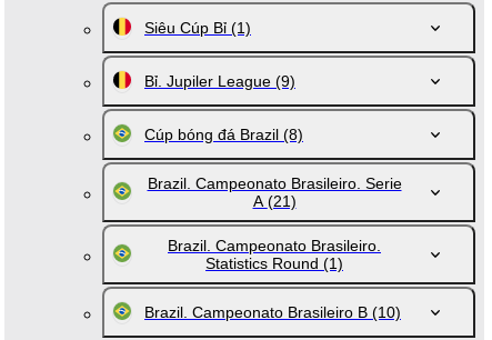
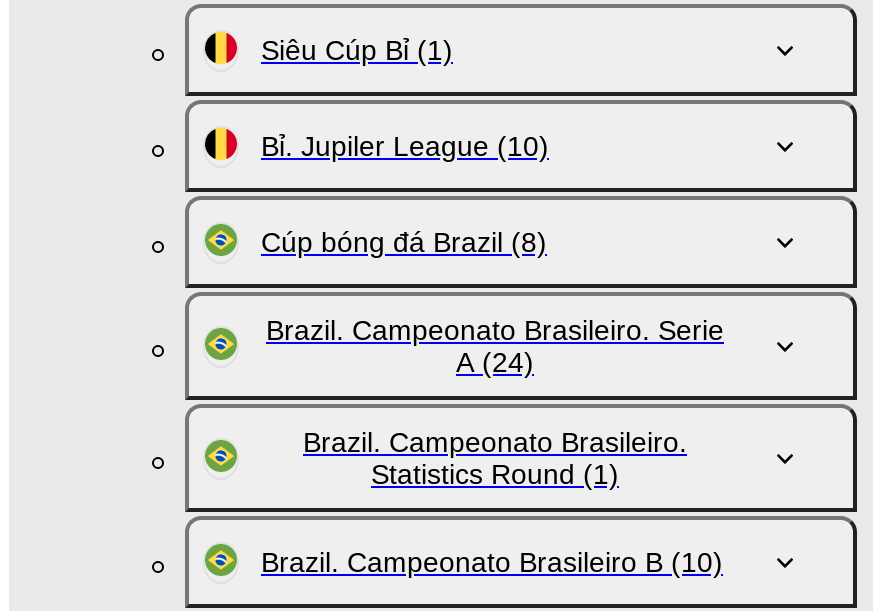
[144,72,295,90] Bỉ. Jupiler League (9) -> [261,130,549,162] Bỉ. Jupiler League (10)
[253,192,296,210] A (21) -> [456,346,534,378] A (24)

